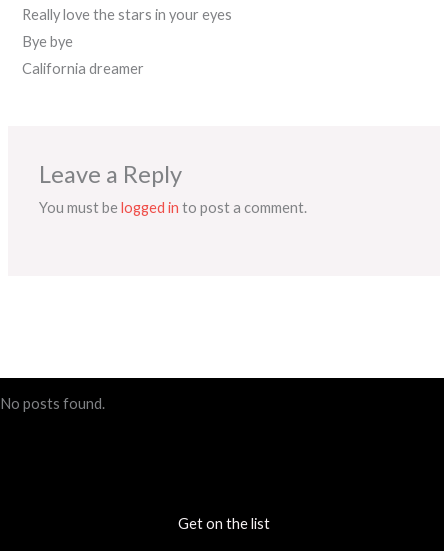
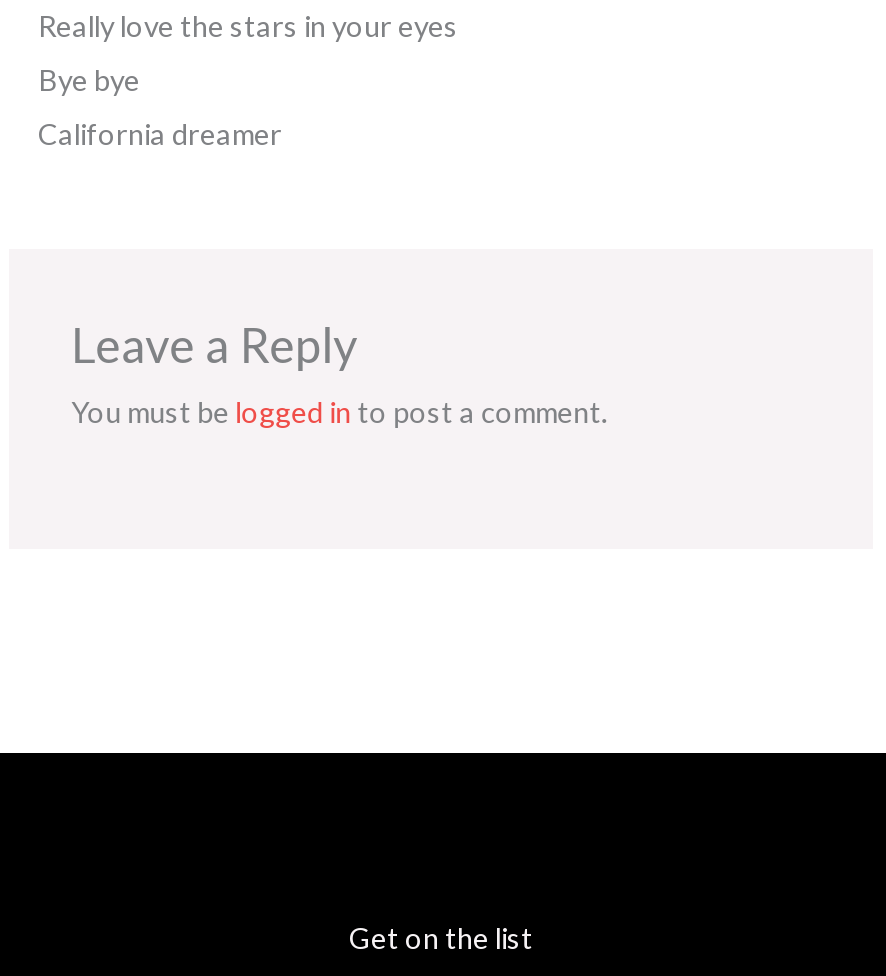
[0,395,105,412] No posts found. -> none

